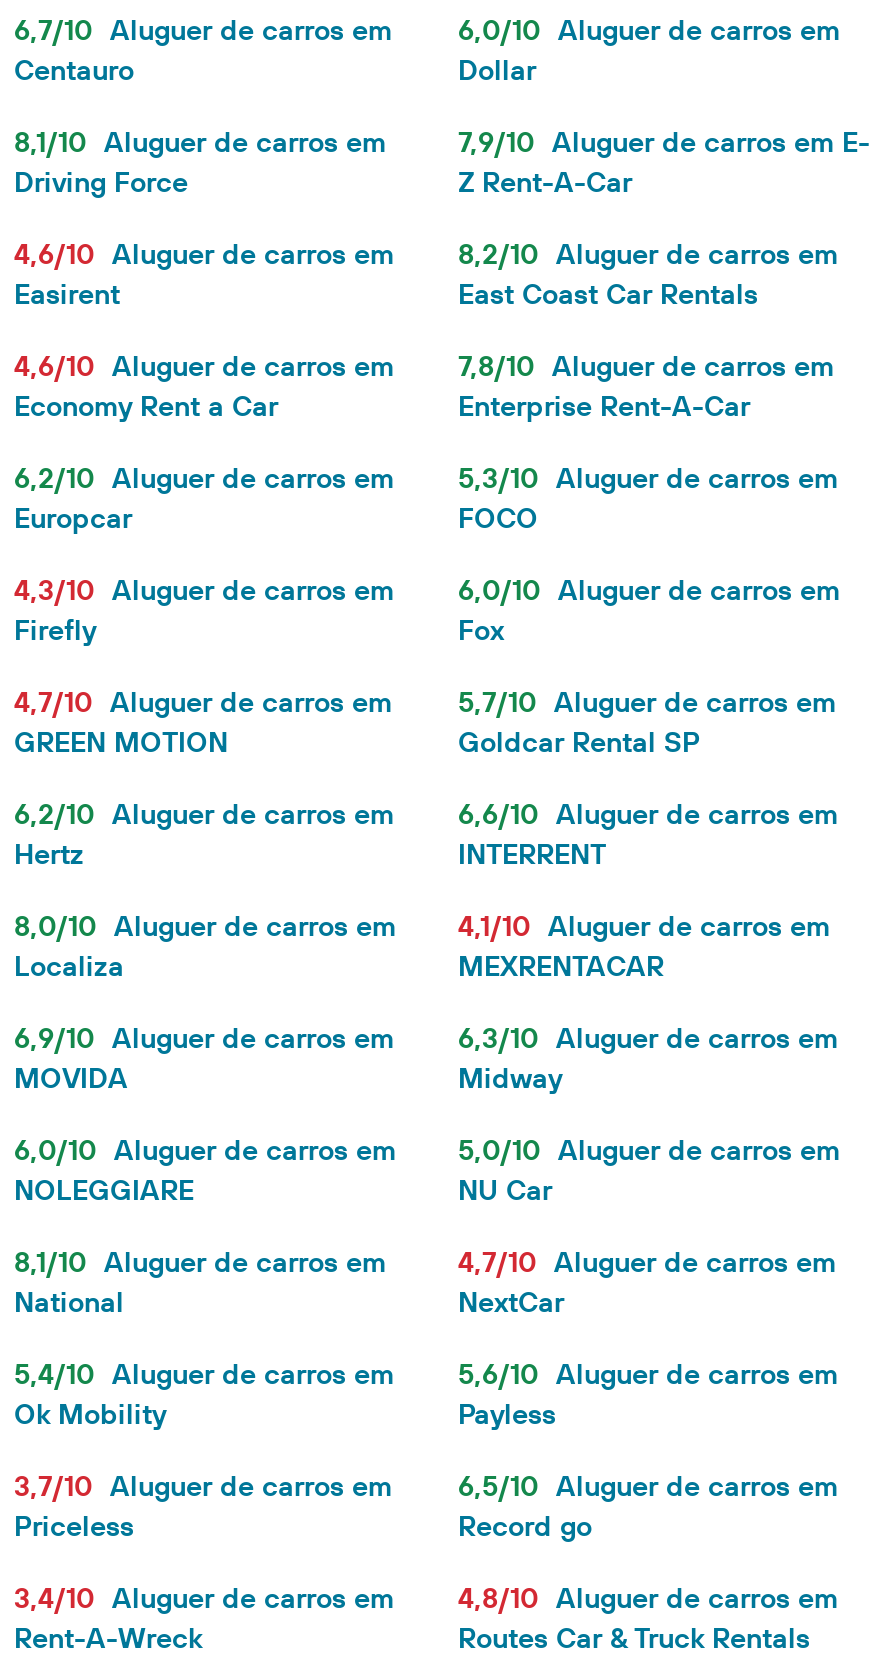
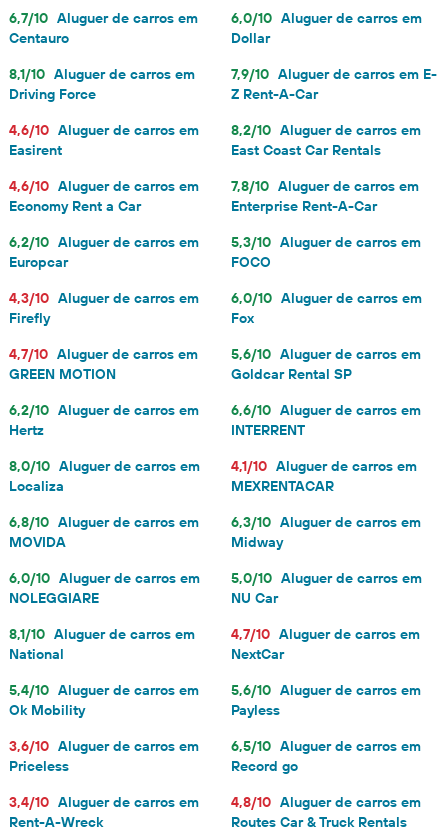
[458,684,836,720] 5,7/10 Aluguer de carros em -> [231,345,421,363] 5,6/10 Aluguer de carros em
[14,1020,394,1056] 6,9/10 Aluguer de carros em -> [9,513,199,531] 6,8/10 Aluguer de carros em
[14,1468,392,1504] 3,7/10 Aluguer de carros em -> [9,737,199,755] 3,6/10 Aluguer de carros em

